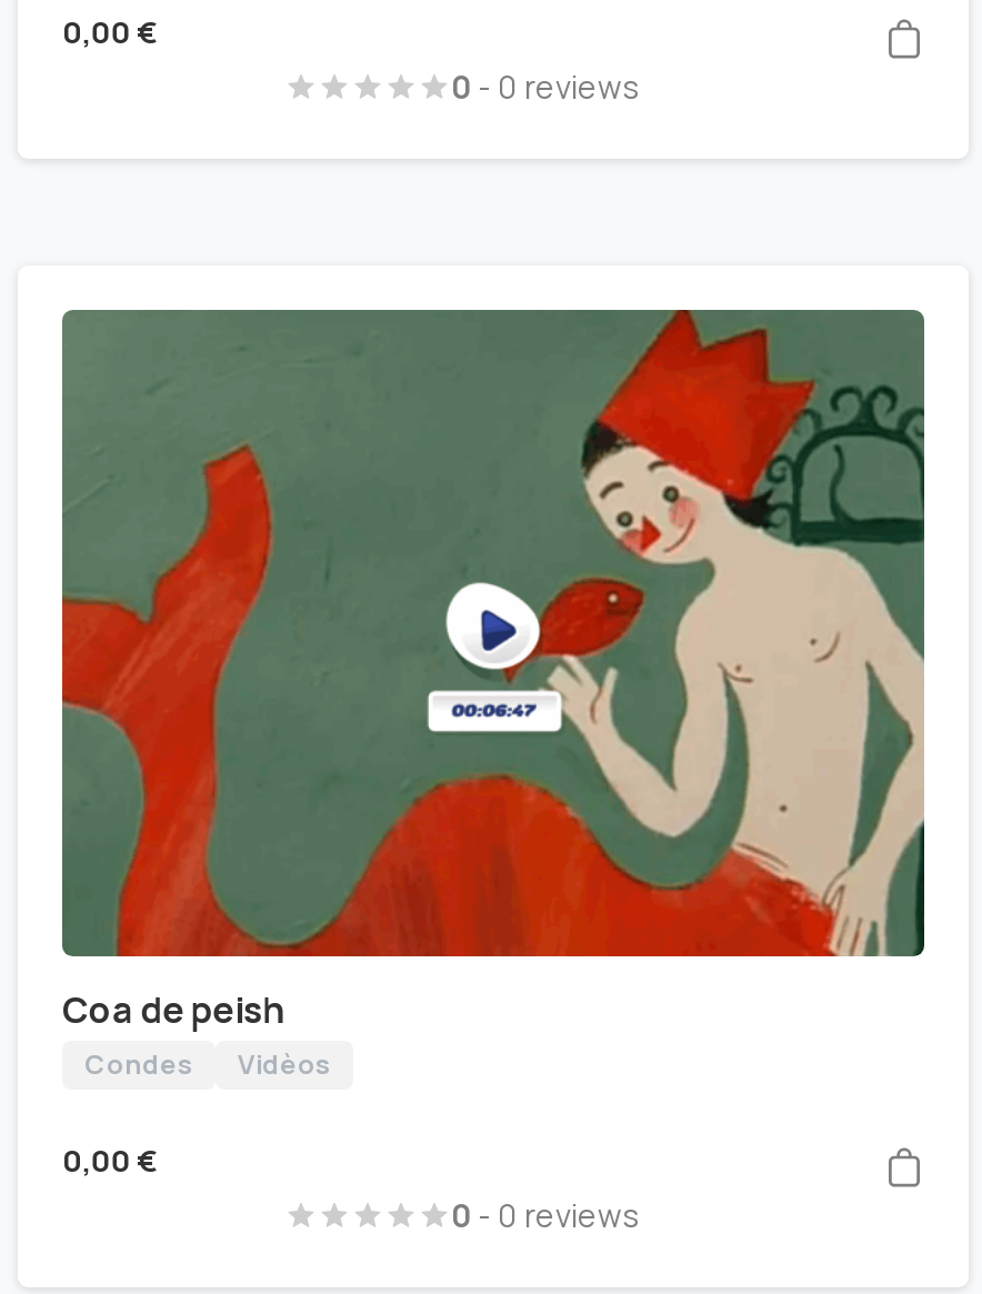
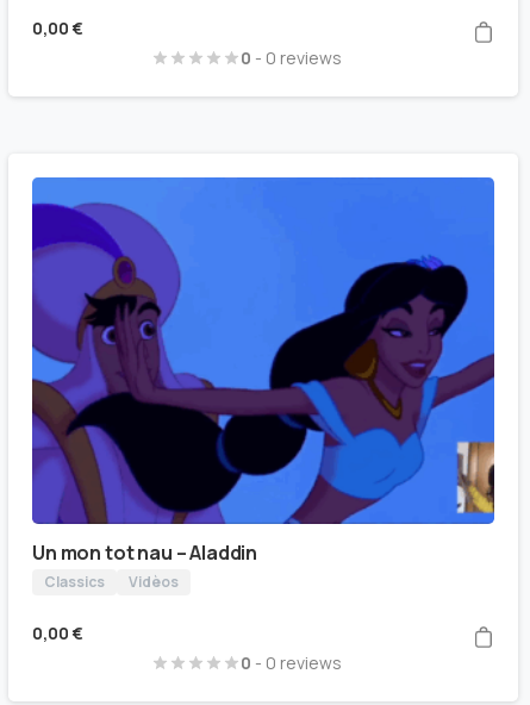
[60,308,926,1083] [image] | Coa de peish | Condes -> [31,176,495,592] [image] | Un mon tot nau – Aladdin | Classics

